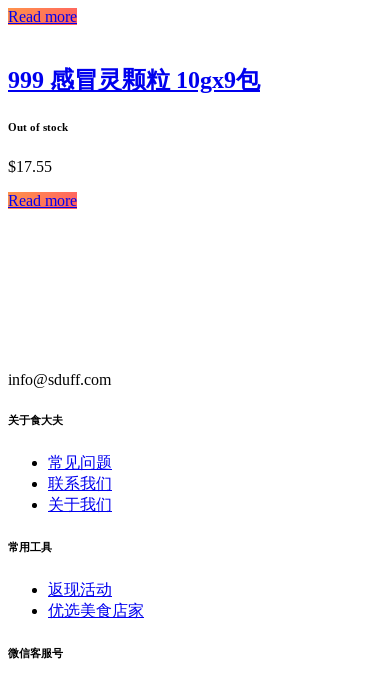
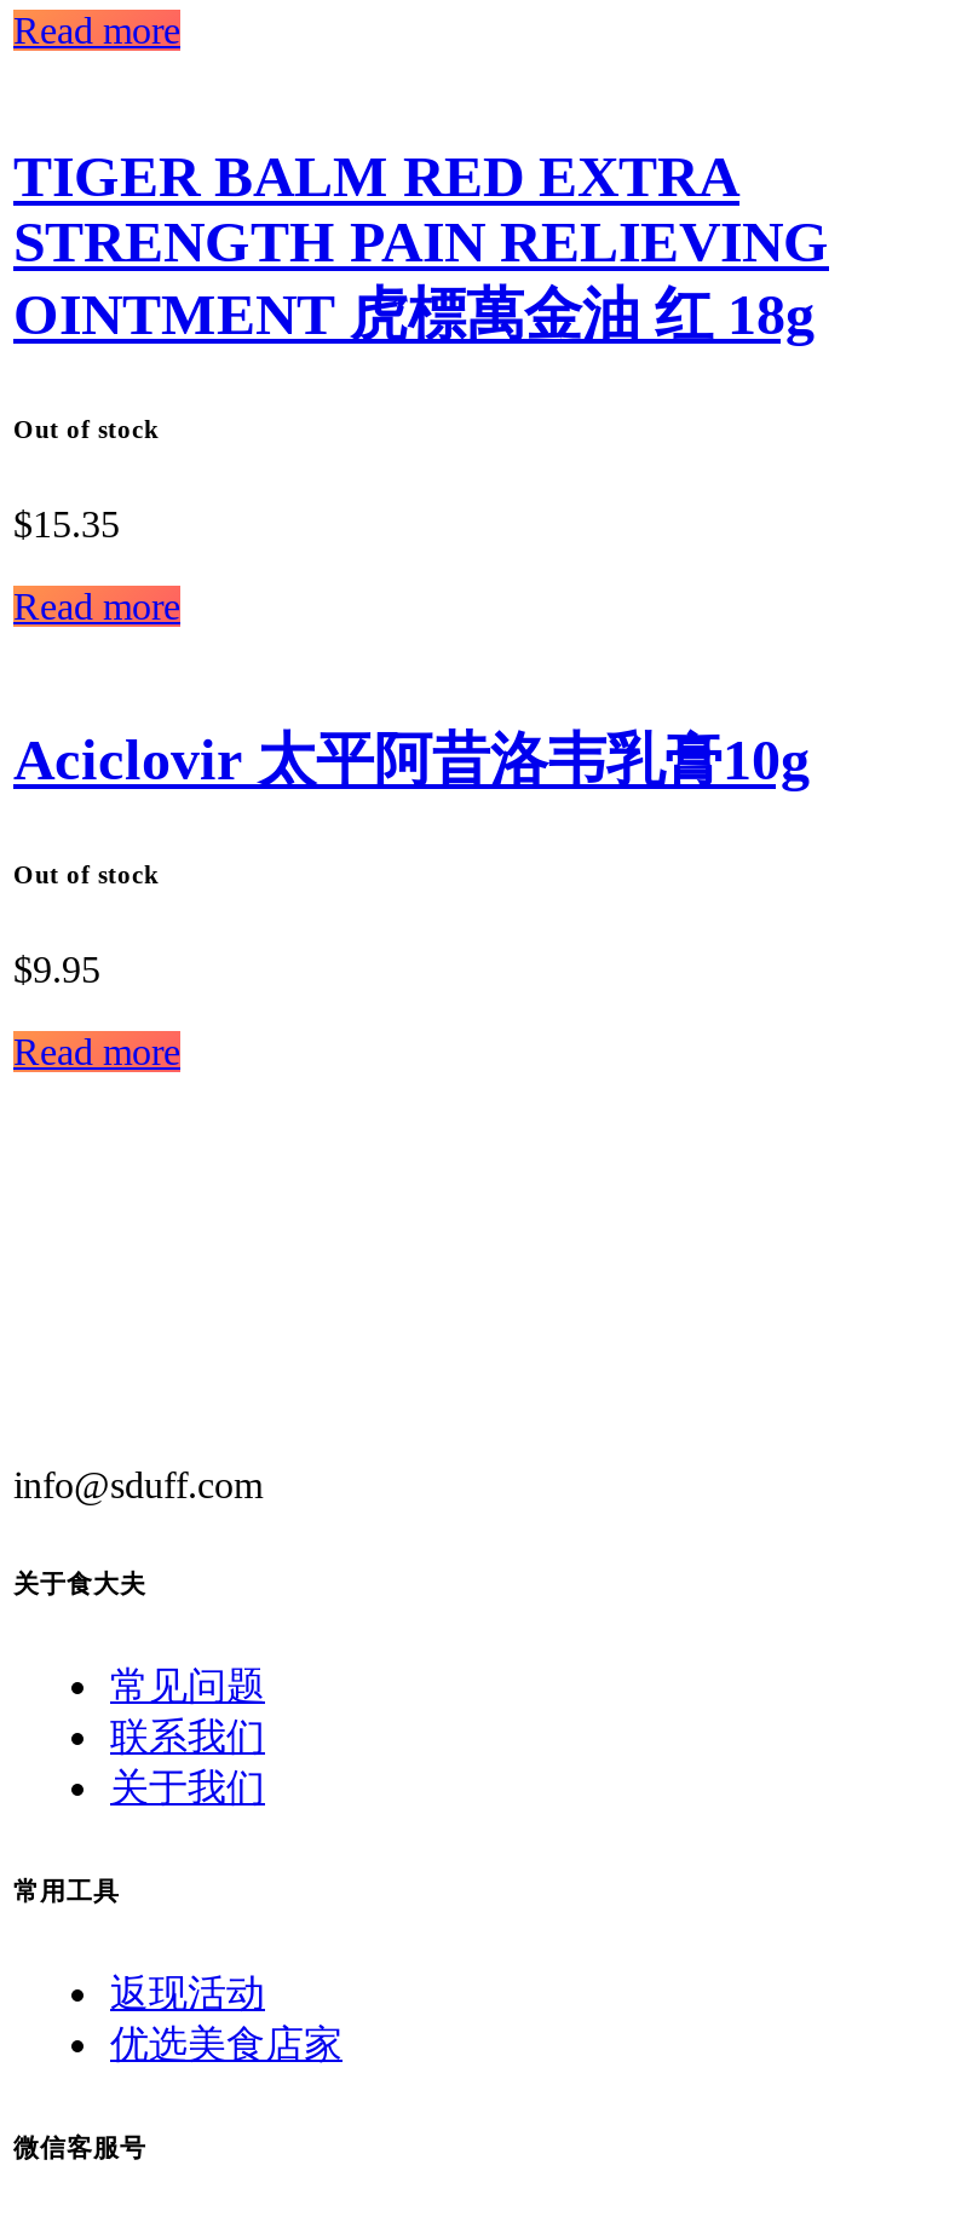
[8,67,260,93] 999 感冒灵颗粒 10gx9包 -> [13,145,829,346] TIGER BALM RED EXTRA | STRENGTH PAIN RELIEVING | OINTMENT 虎標萬金油 红 18g
[8,158,52,175] $17.55 -> [13,503,810,989] $15.35 | Read more | Aciclovir 太平阿昔洛韦乳膏10g | Out of stock | $9.95

